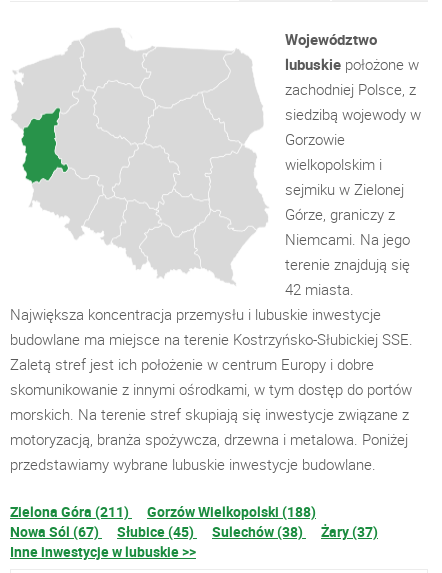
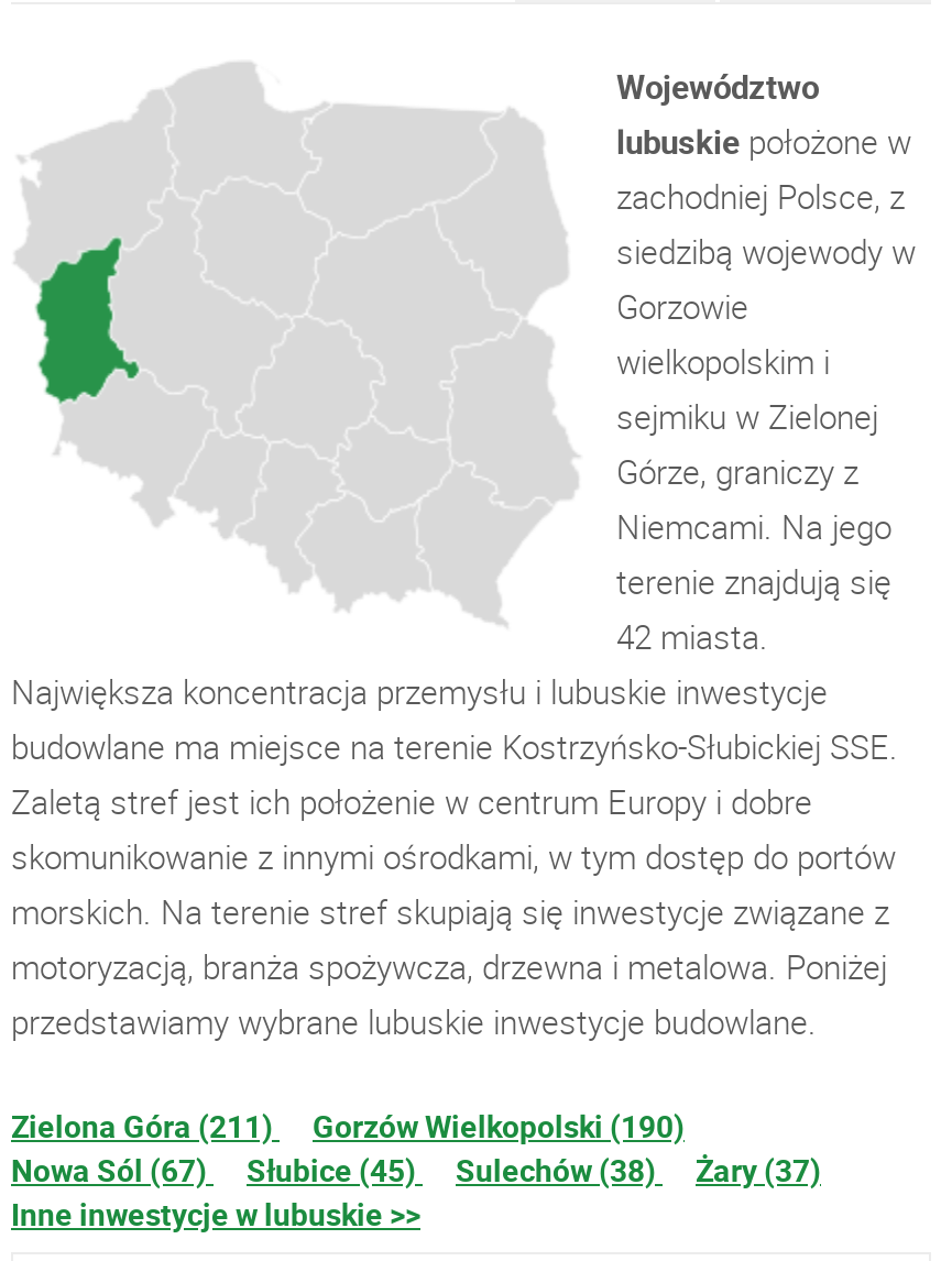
[147,502,316,521] Gorzów Wielkopolski (188) -> [313,1105,685,1147] Gorzów Wielkopolski (190)

